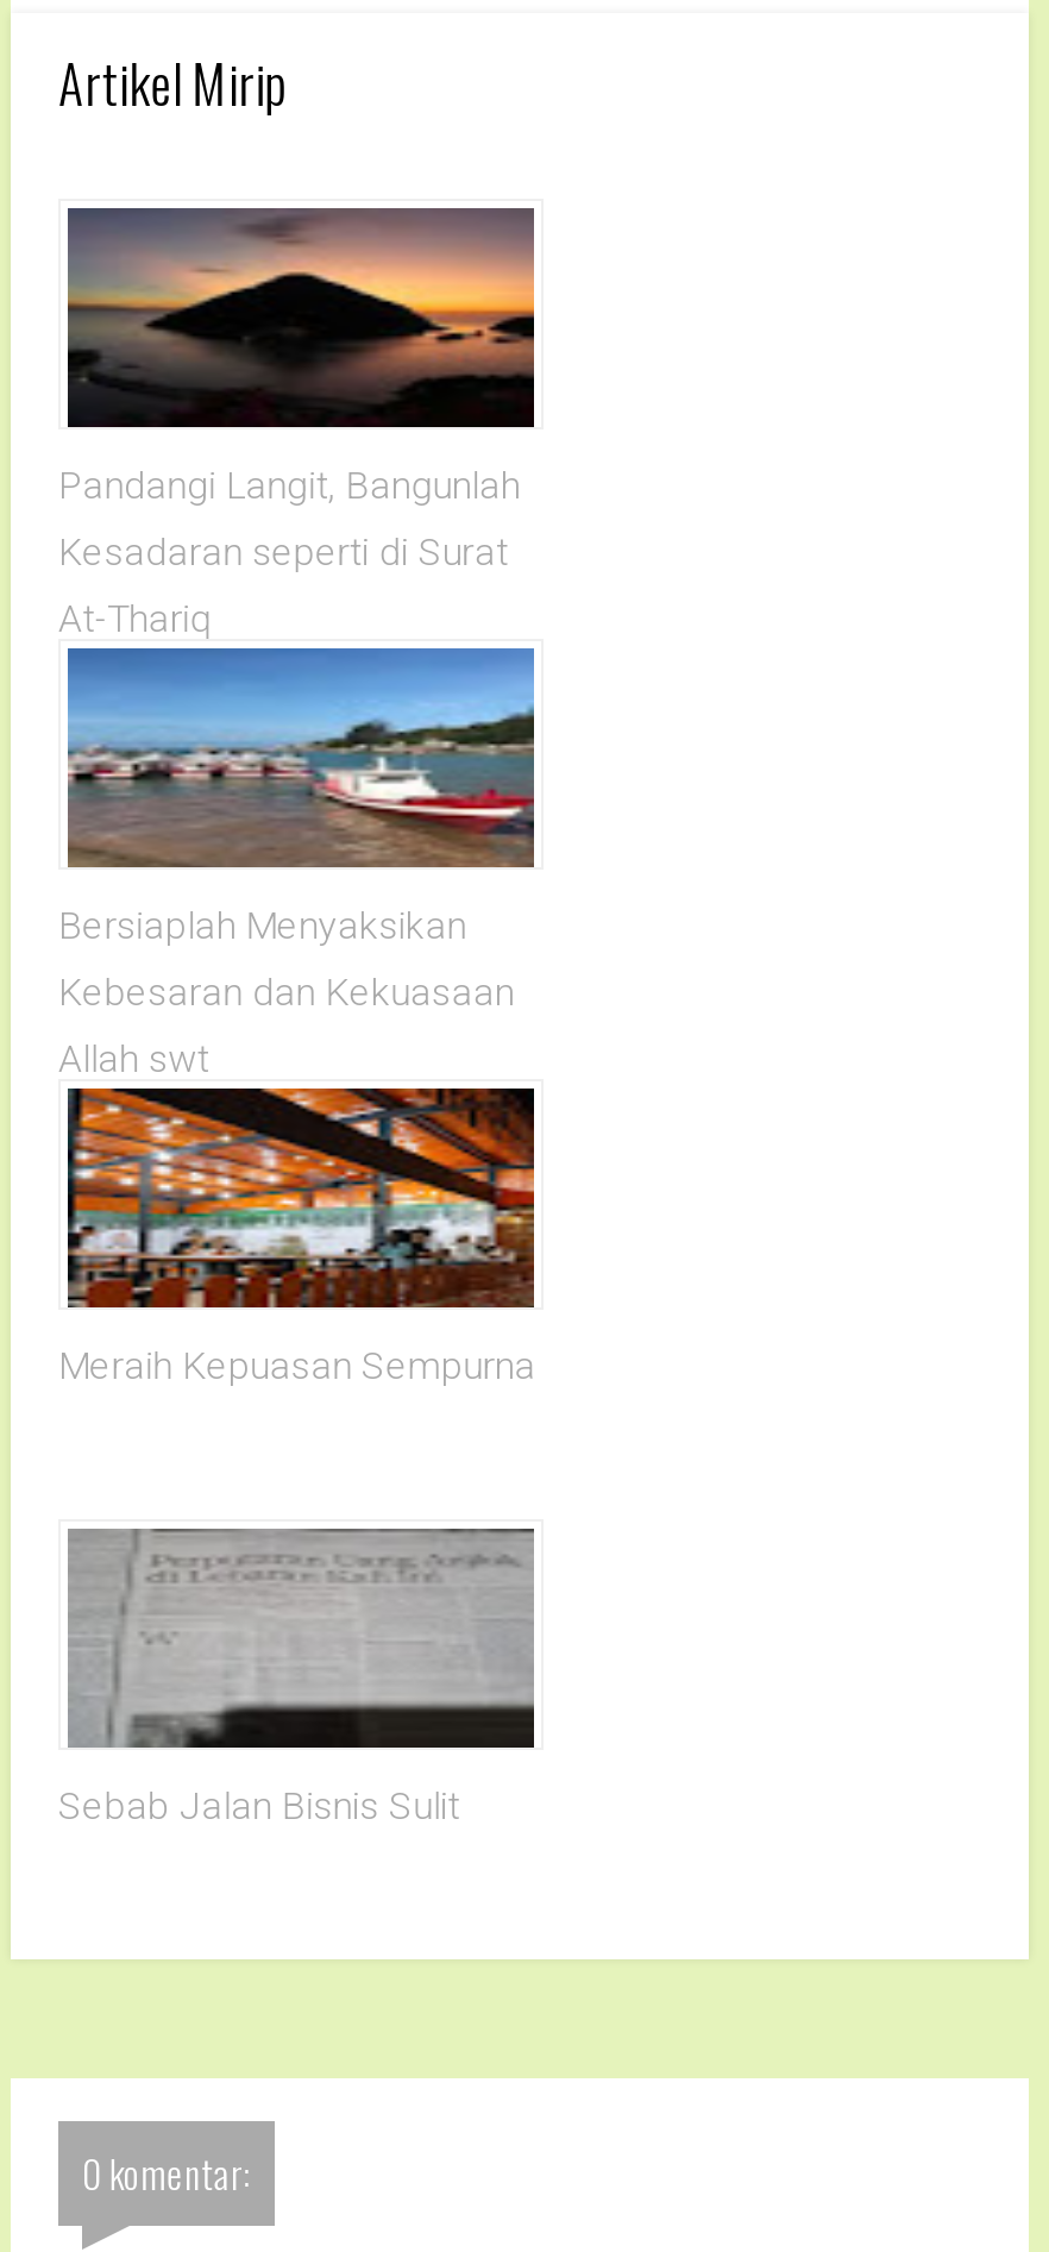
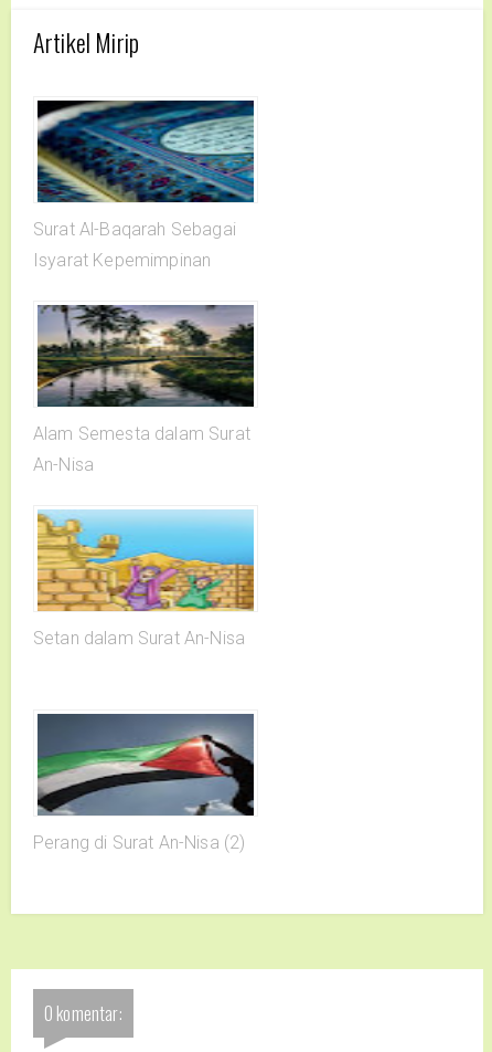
[58,206,536,641] [image] | Pandangi Langit, Bangunlah | Kesadaran seperti di Surat | At-Thariq -> [33,99,255,271] [image] | Surat Al-Baqarah Sebagai | Isyarat Kepemimpinan
[58,646,536,1081] [image] | Bersiaplah Menyaksikan | Kebesaran dan Kekuasaan | Allah swt -> [33,304,255,475] [image] | Alam Semesta dalam Surat | An-Nisa
[58,1086,536,1388] [image] | Meraih Kepuasan Sempurna -> [33,509,255,649] [image] | Setan dalam Surat An-Nisa
[58,1529,536,1828] [image] | Sebab Jalan Bisnis Sulit -> [33,714,255,853] [image] | Perang di Surat An-Nisa (2)

